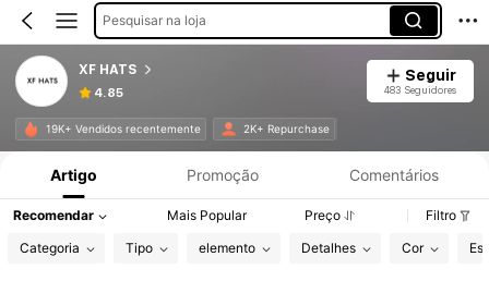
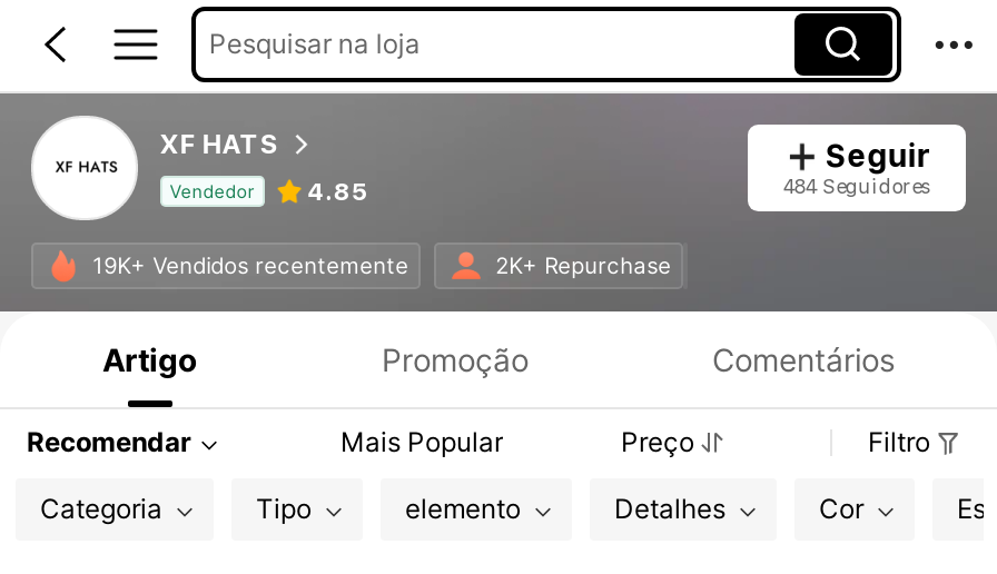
[384,84,456,96] 483 Seguidores -> [783,173,930,198] 484 Seguidores
none -> [170,180,254,202] Vendedor

